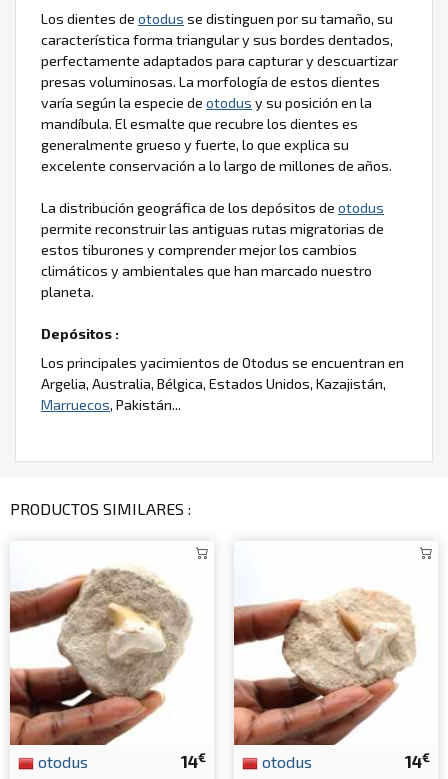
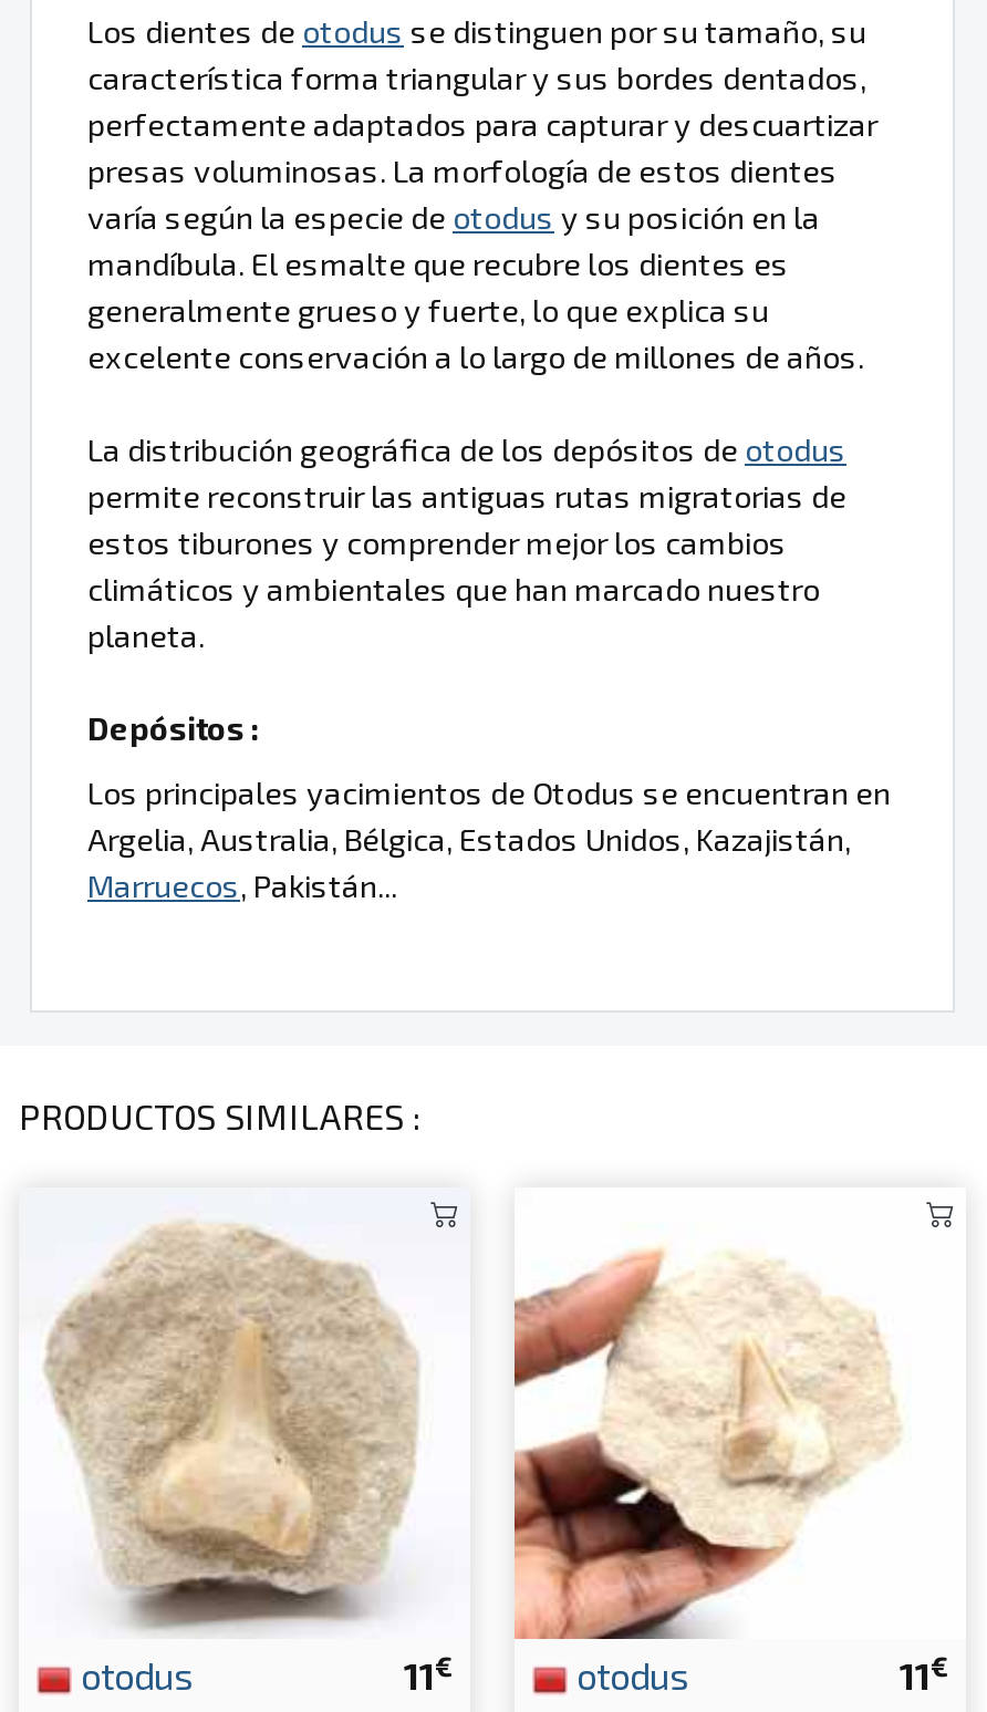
[9,556,206,771] [image] | 14€ -> [19,1218,453,1696] [image] | 11€
[233,569,430,771] [image] | 14€ -> [512,1245,948,1696] [image] | 11€

